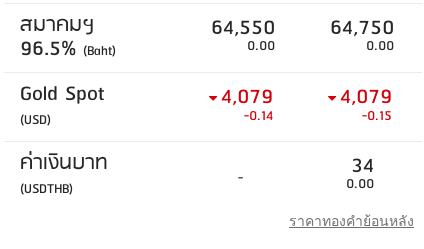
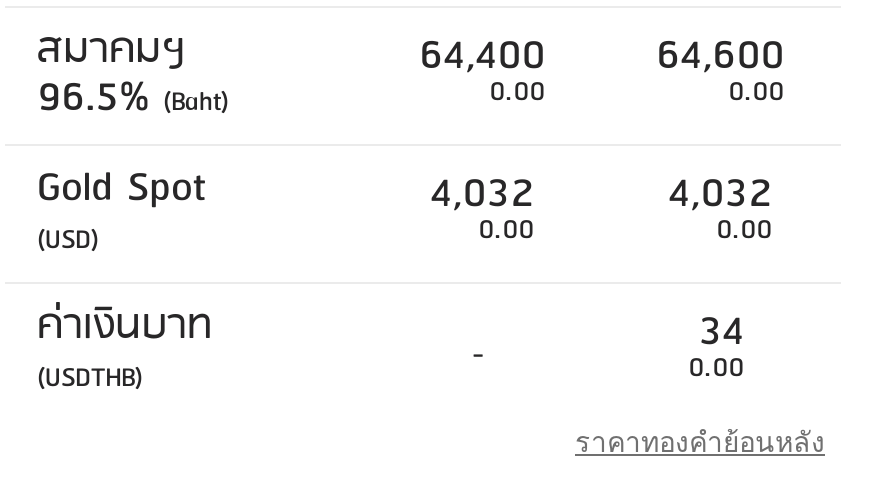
[210,11,274,46] 64,550 -> [419,21,545,91] 64,400
[329,11,393,46] 64,750 -> [656,21,784,91] 64,600
[220,80,272,115] 4,079 -> [430,159,534,229] 4,032
[339,80,391,115] 4,079 -> [668,159,772,229] 4,032
[243,105,272,128] -0.14 -> [478,207,534,253] 0.00
[361,105,391,128] -0.15 -> [716,207,772,253] 0.00

